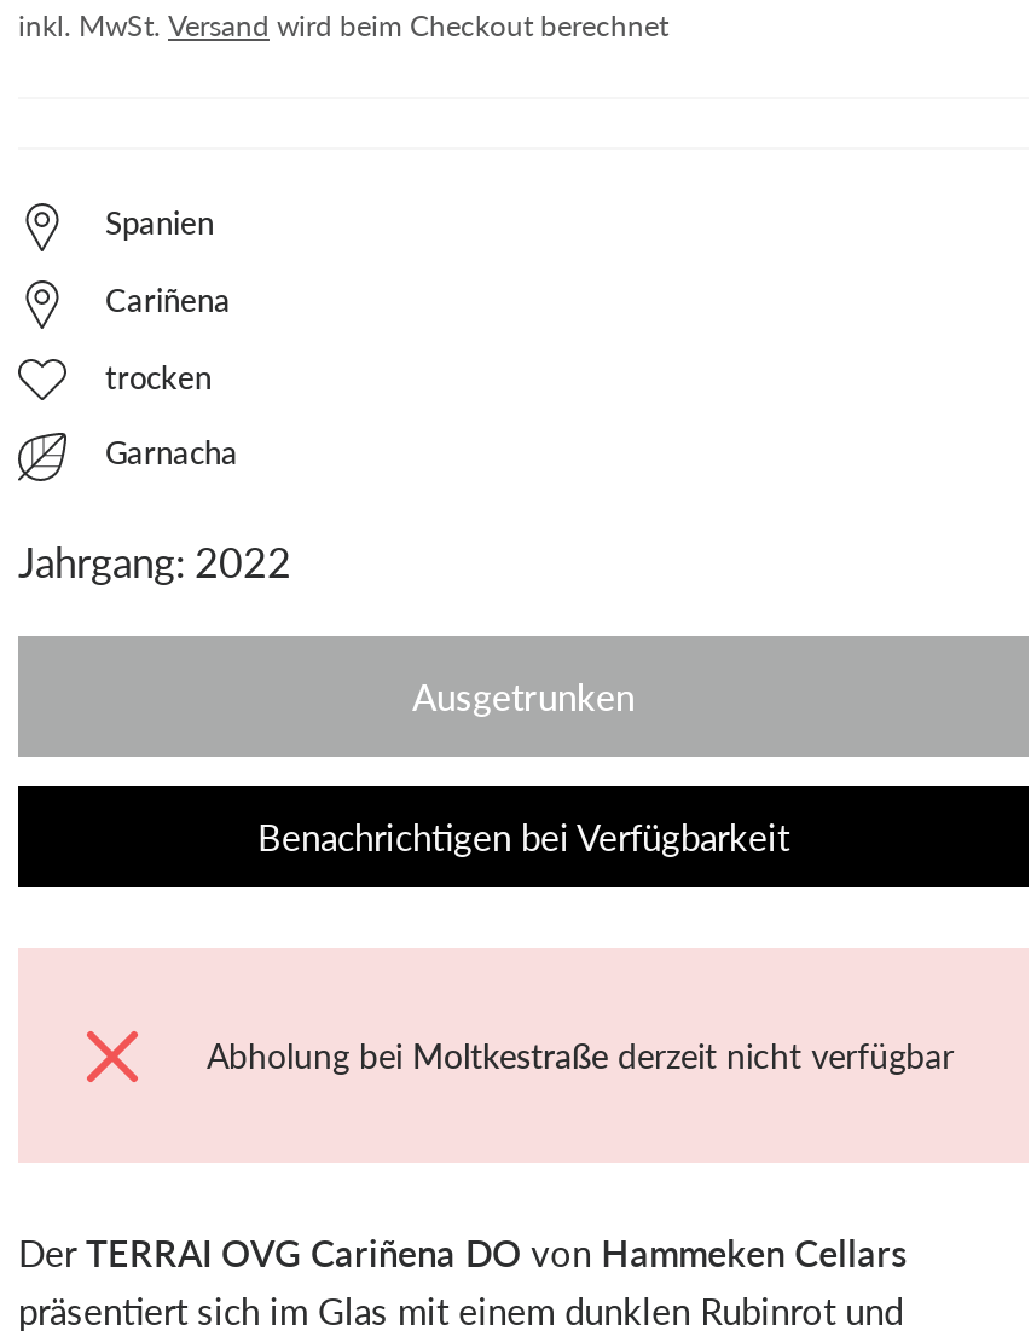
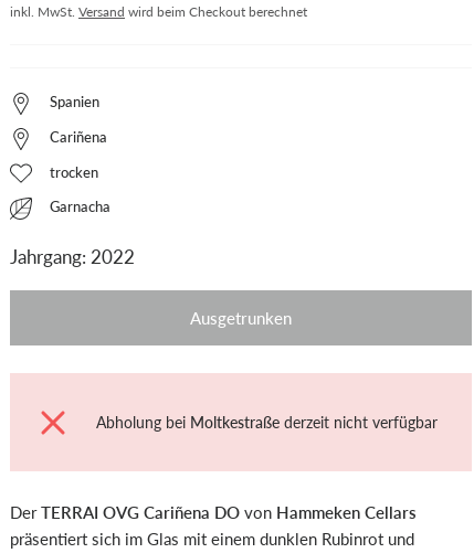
[257,815,789,858] Benachrichtigen bei Verfügbarkeit -> none

